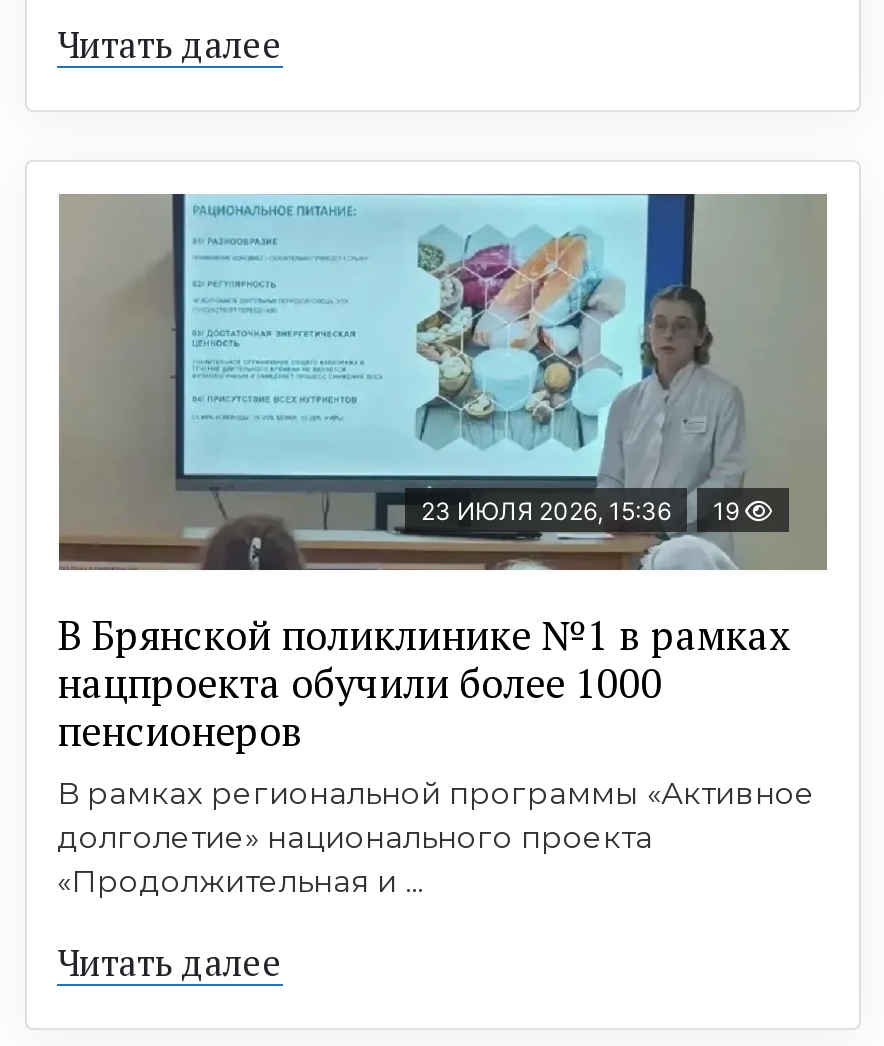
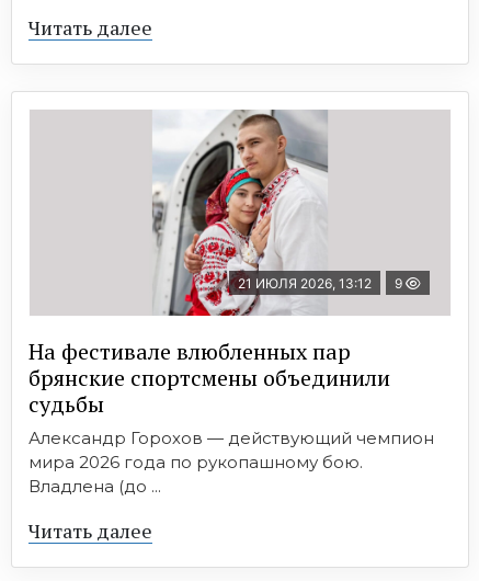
[57,192,827,572] [image] | 23 ИЮЛЯ 2026, 15:36 | 19 -> [30,110,449,317] [image] | 21 ИЮЛЯ 2026, 13:12 | 9
[57,608,815,900] В Брянской поликлинике №1 в рамках | нацпроекта обучили более 1000 | пенсионеров | В рамках региональной программы «Активное | долголетие» национального проекта | «Продолжительная и ... -> [28,337,434,497] На фестивале влюбленных пар | брянские спортсмены объединили | судьбы | Александр Горохов — действующий чемпион | мира 2026 года по рукопашному бою. | Владлена (до ...

